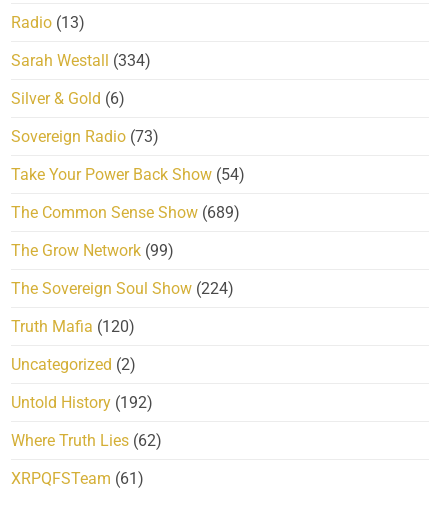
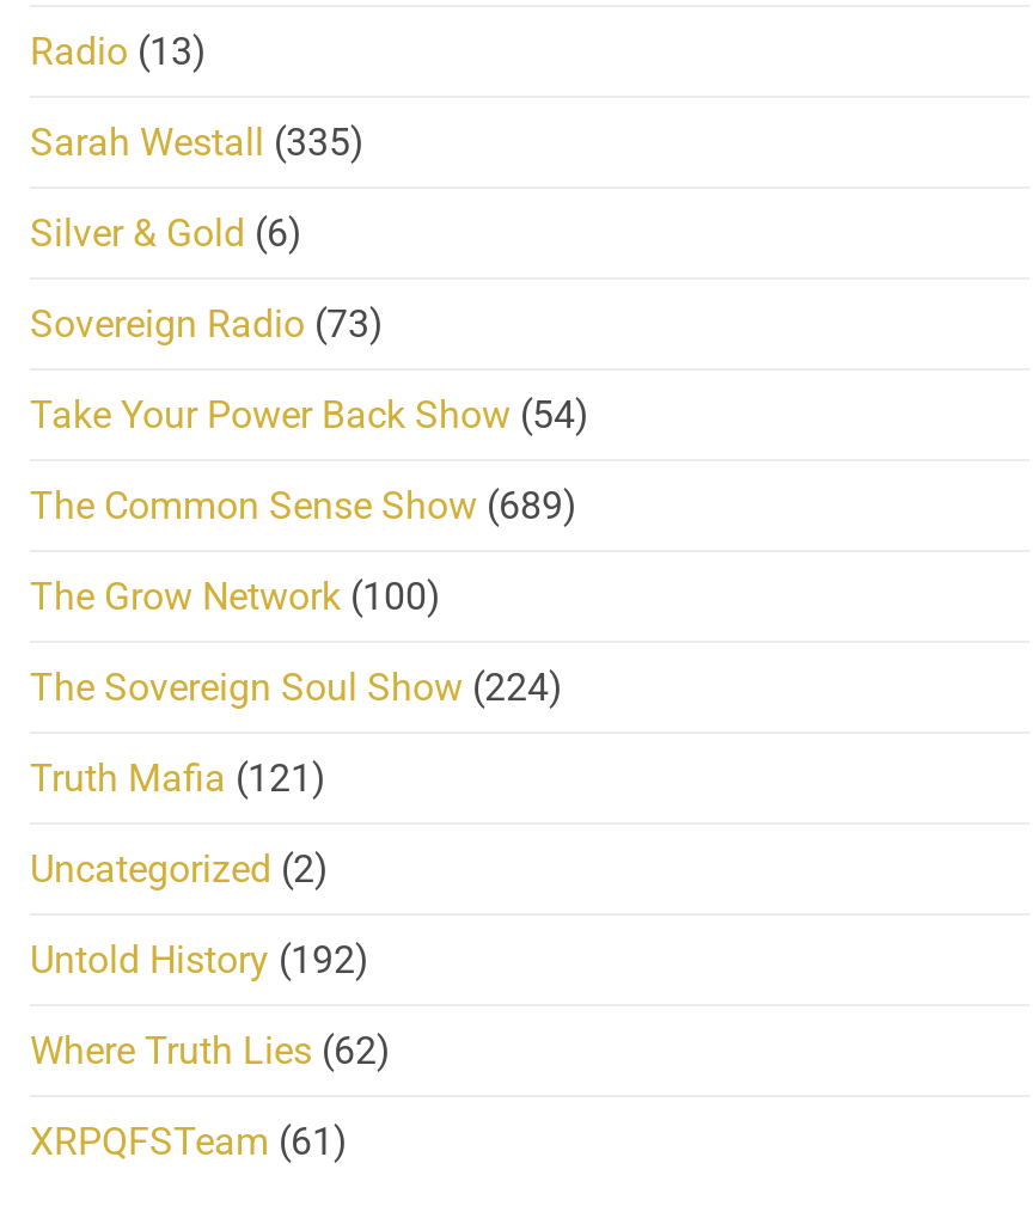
[11,51,151,70] Sarah Westall (334) -> [30,120,365,165] Sarah Westall (335)
[11,241,174,260] The Grow Network (99) -> [30,574,441,620] The Grow Network (100)
[11,317,135,336] Truth Mafia (120) -> [30,756,326,801] Truth Mafia (121)

